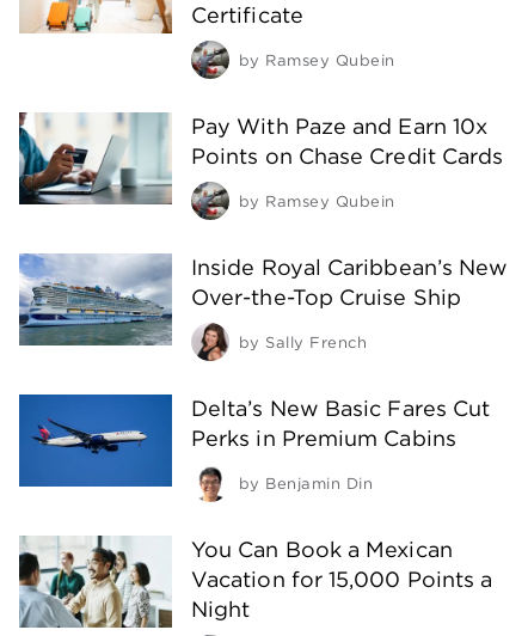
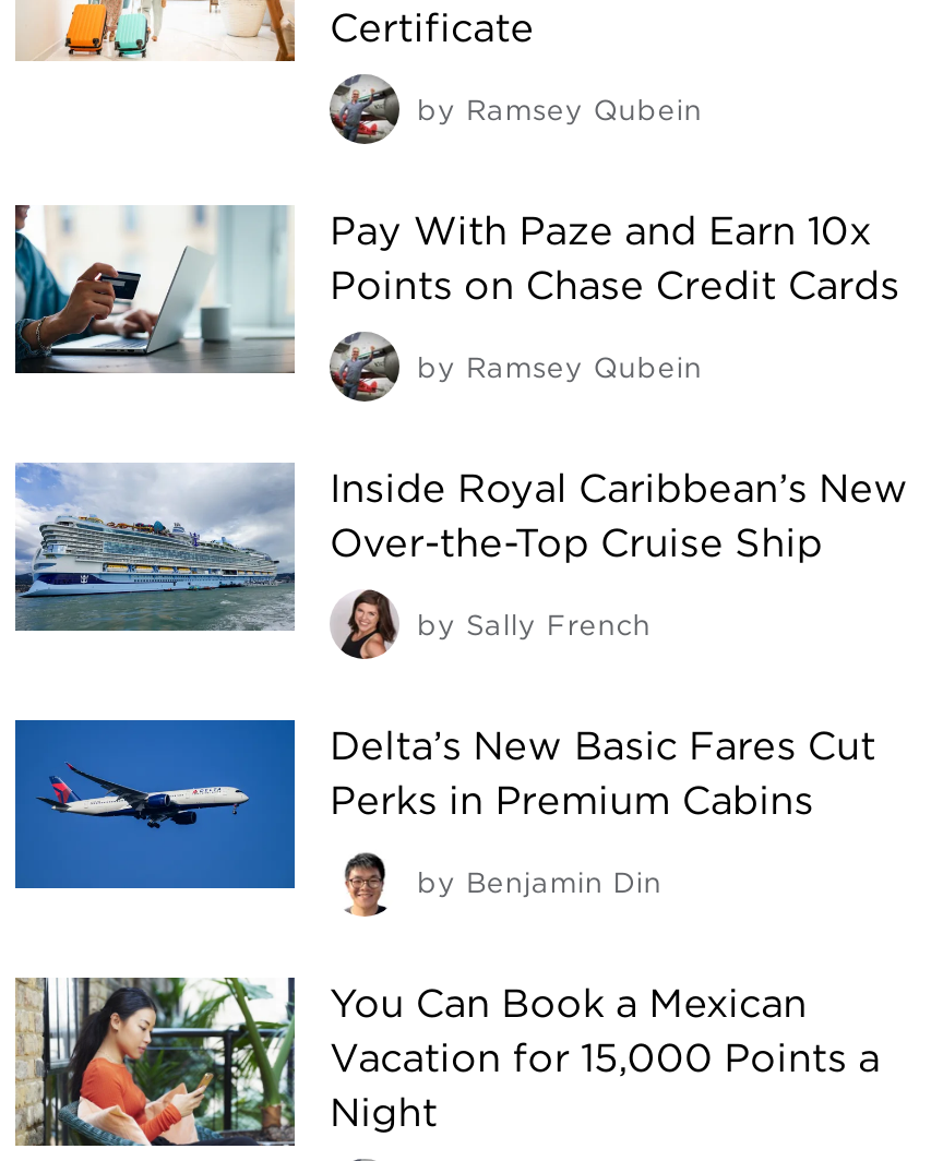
[18,536,172,629] [image] -> [15,976,297,1148] [image]

